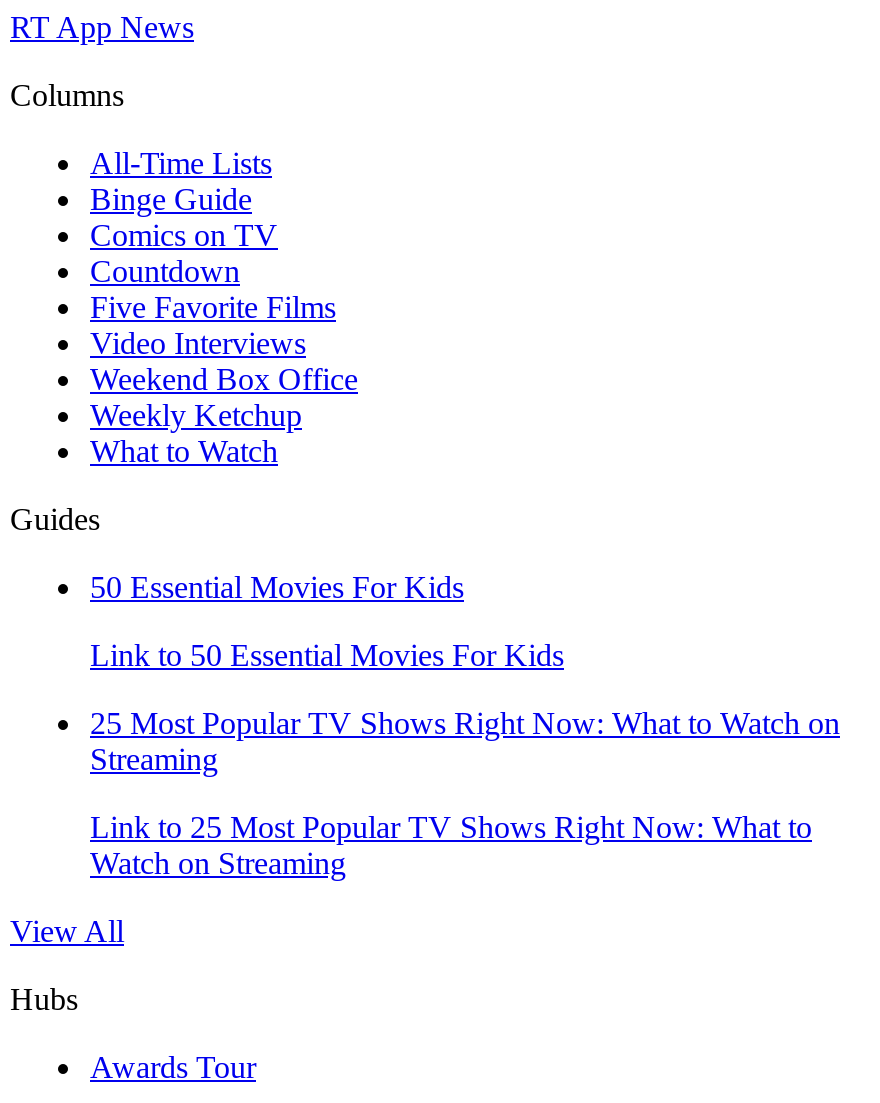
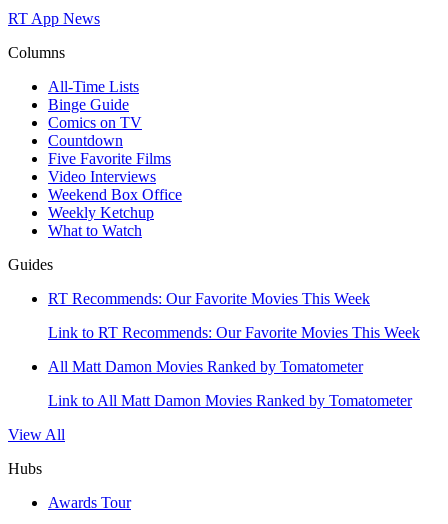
[90,570,464,604] 50 Essential Movies For Kids -> [48,290,370,307] RT Recommends: Our Favorite Movies This Week
[90,638,564,672] Link to 50 Essential Movies For Kids -> [48,324,420,341] Link to RT Recommends: Our Favorite Movies This Week
[90,706,840,776] 25 Most Popular TV Shows Right Now: What to Watch on | Streaming -> [48,358,363,375] All Matt Damon Movies Ranked by Tomatometer
[90,810,812,880] Link to 25 Most Popular TV Shows Right Now: What to | Watch on Streaming -> [48,392,412,409] Link to All Matt Damon Movies Ranked by Tomatometer

